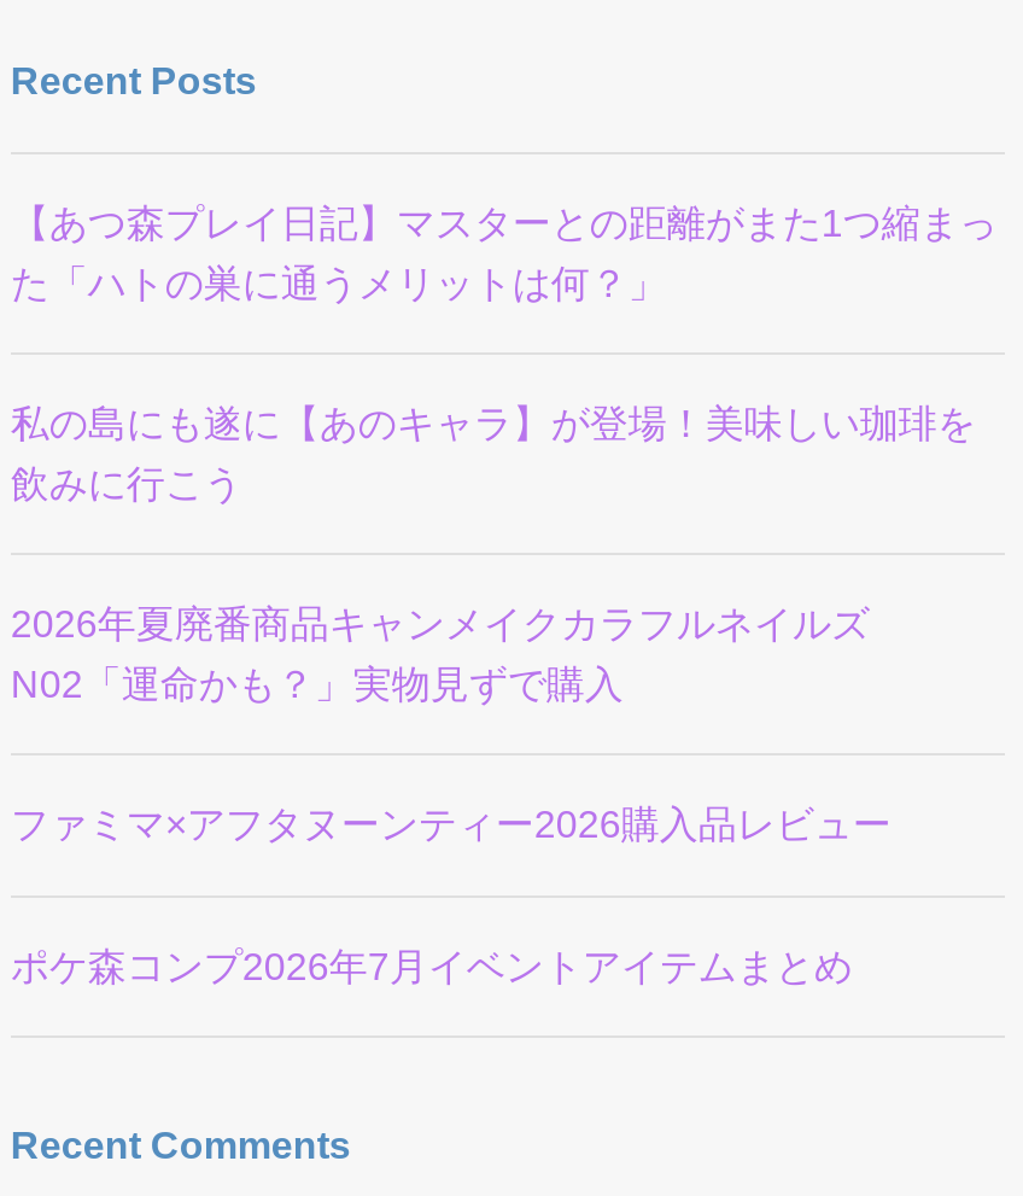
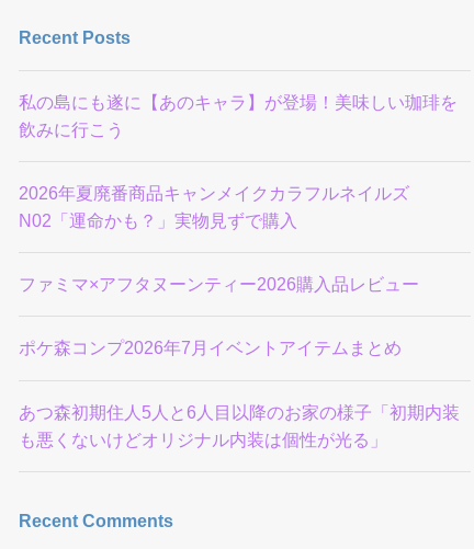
[11,200,997,303] 【あつ森プレイ日記】マスターとの距離がまた1つ縮まっ | た「ハトの巣に通うメリットは何？」 -> none
moved [11,401,976,986] -> [19,92,457,358]: 私の島にも遂に【あのキャラ】が登場！美味しい珈琲を | 飲みに行こう | 2026年夏廃番商品キャンメイクカラフルネイルズ | N02「運命かも？」実物見ずで購入 | ファミマ×アフタヌーンティー2026購入品レビュー | ポケ森コンプ2026年7月イベントアイテムまとめ
none -> [19,402,460,449] あつ森初期住人5人と6人目以降のお家の様子「初期内装 | も悪くないけどオリジナル内装は個性が光る」

